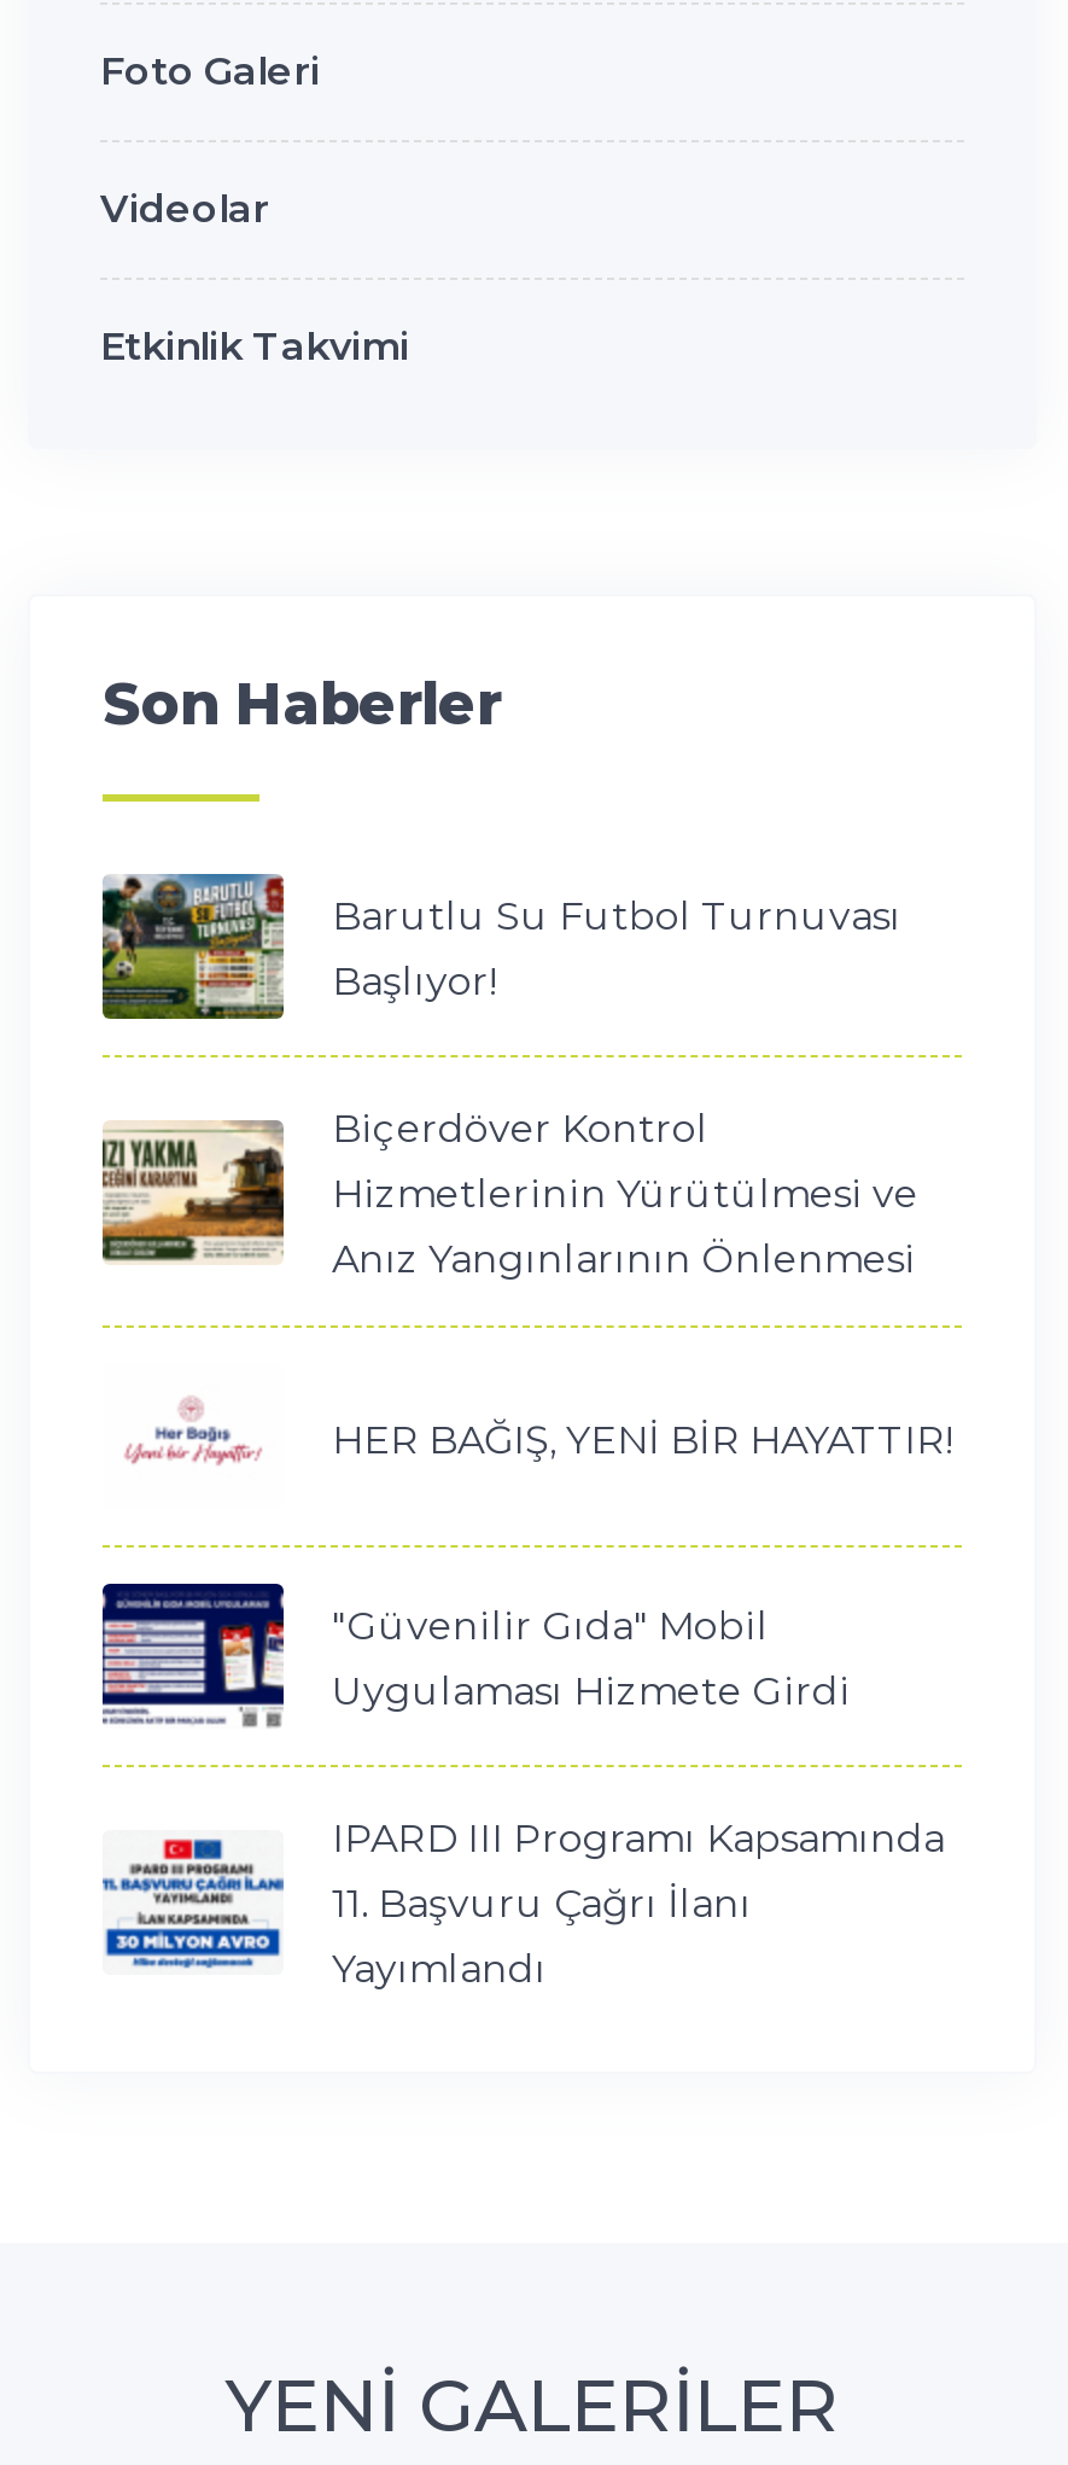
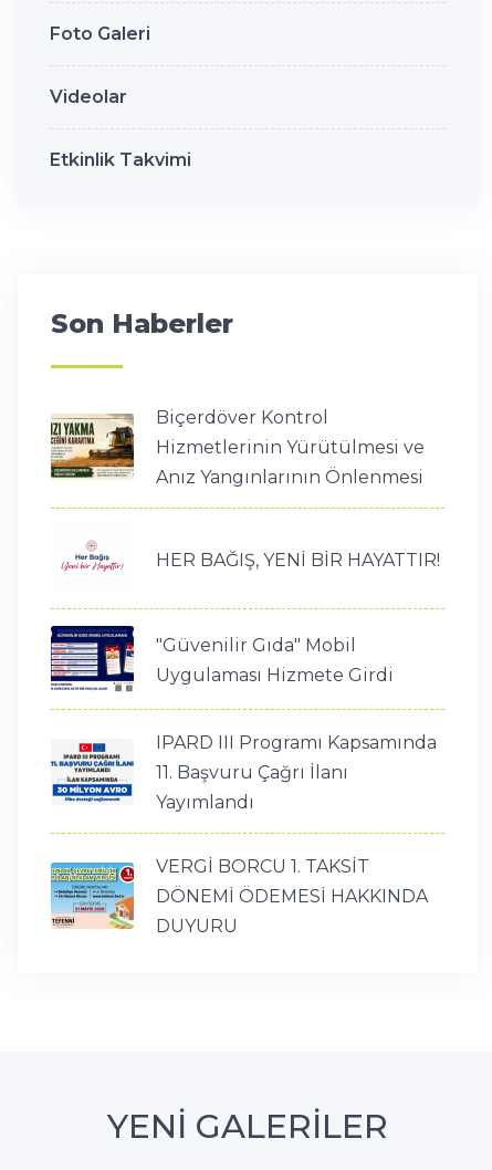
[100,872,901,1021] [image] | Barutlu Su Futbol Turnuvası | Başlıyor! -> none
moved [98,1106,952,1992] -> [49,407,440,813]: [image] | Biçerdöver Kontrol | Hizmetlerinin Yürütülmesi ve | ... | 11. Başvuru Çağrı İlanı | Yayımlandı
none -> [50,856,428,937] [image] | VERGİ BORCU 1. TAKSİT | DÖNEMİ ÖDEMESİ HAKKINDA | DUYURU

